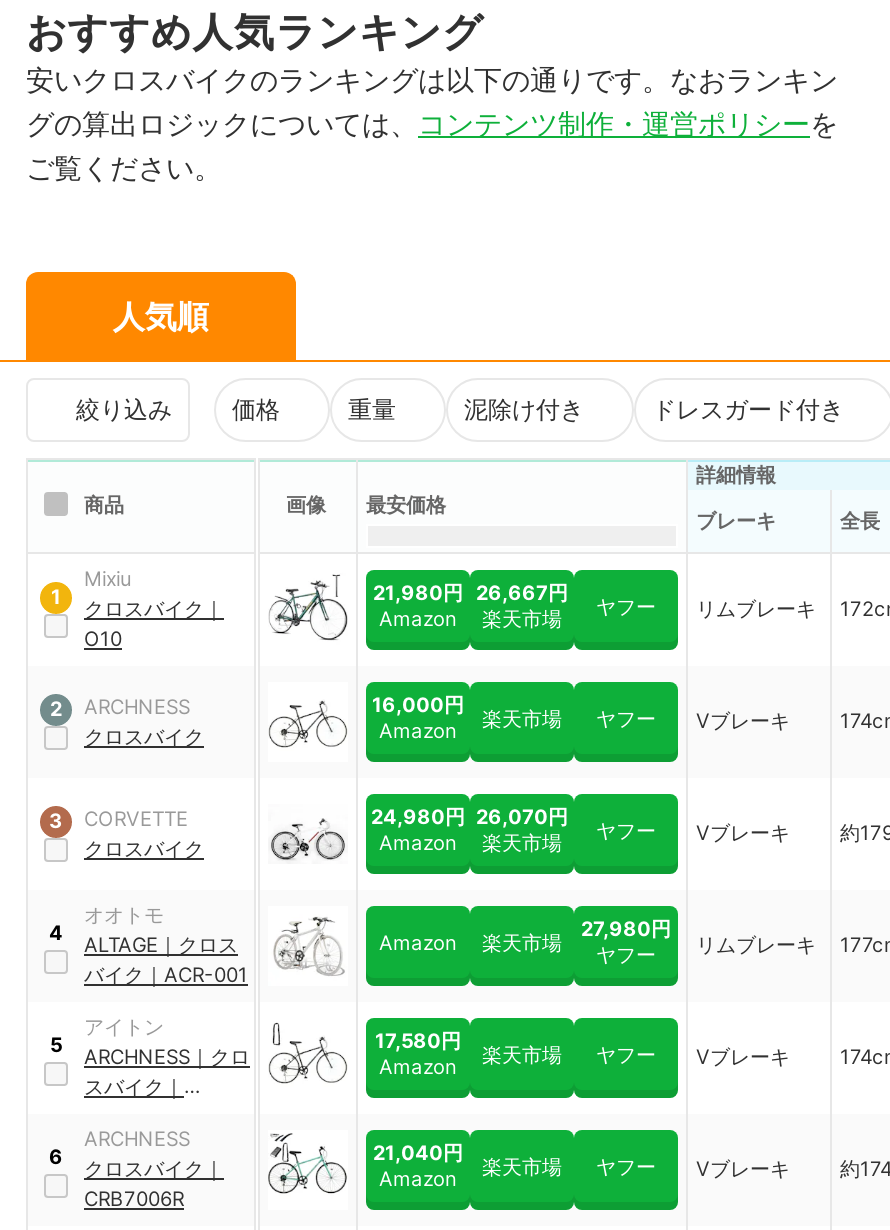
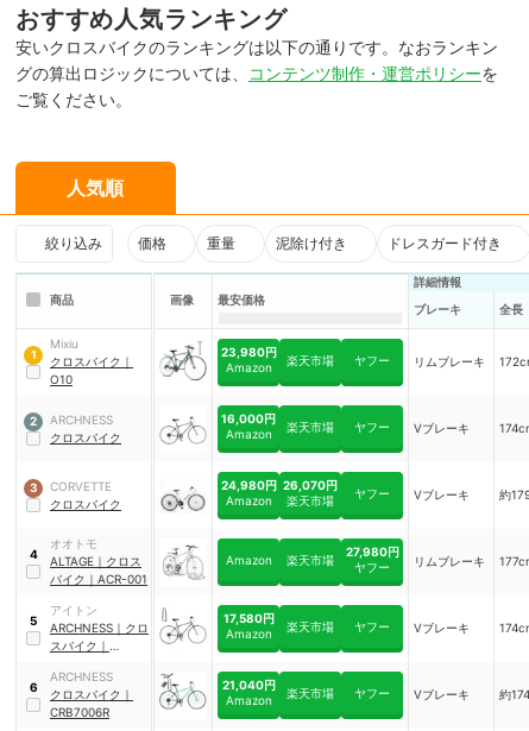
[373,581,463,605] 21,980円 -> [221,345,276,359] 23,980円
[476,581,568,605] 26,667円 -> none

